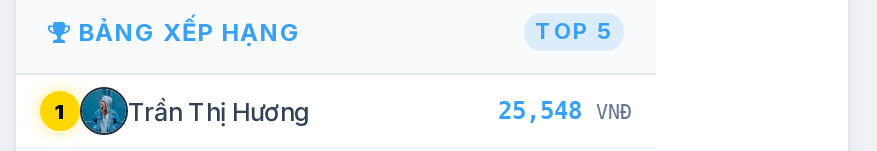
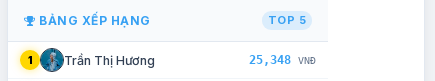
[498,96,632,124] 25,548 VNĐ -> [249,52,316,66] 25,348 VNĐ

